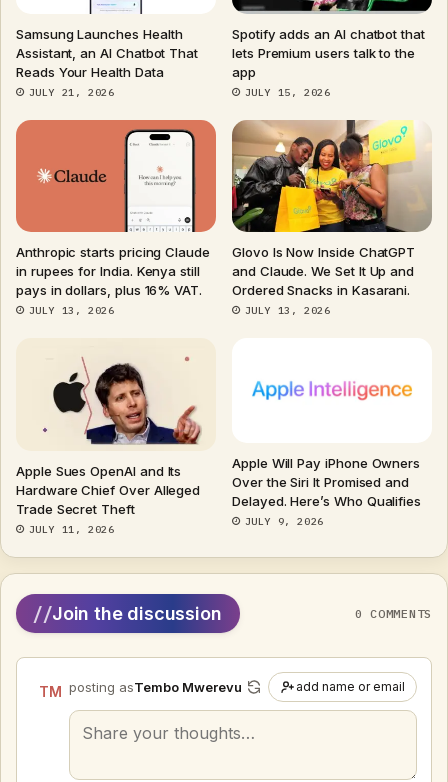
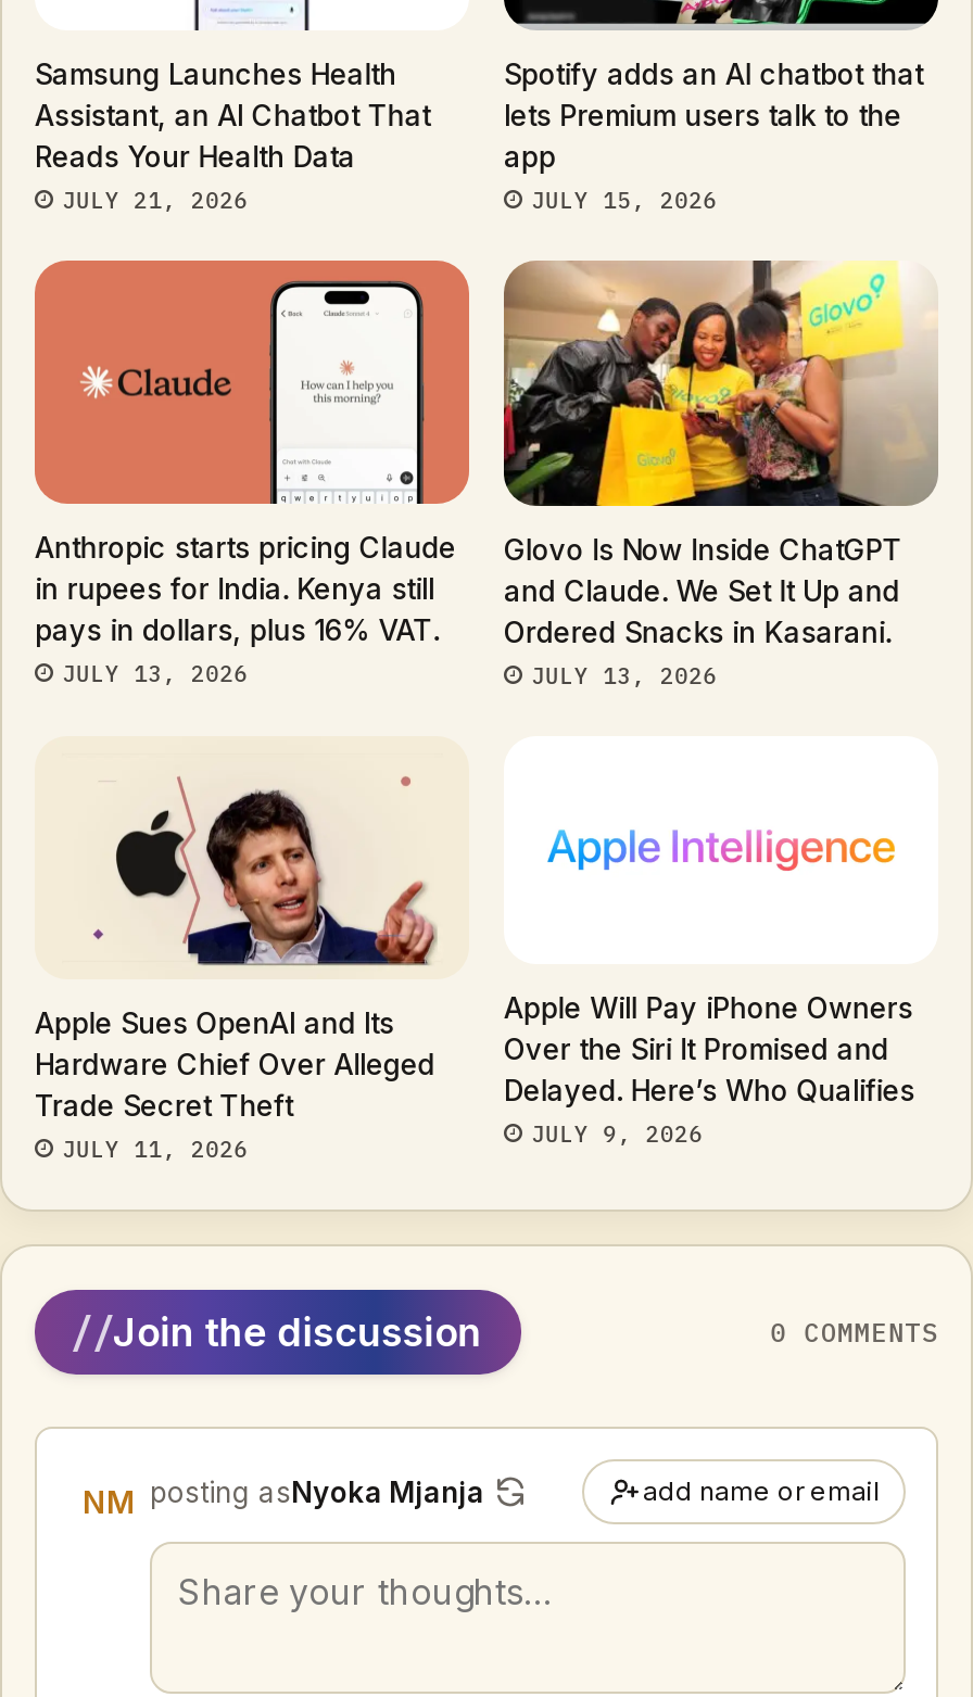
[38,679,242,700] TM posting asTembo Mwerevu -> [83,1475,484,1519] NM posting asNyoka Mjanja

